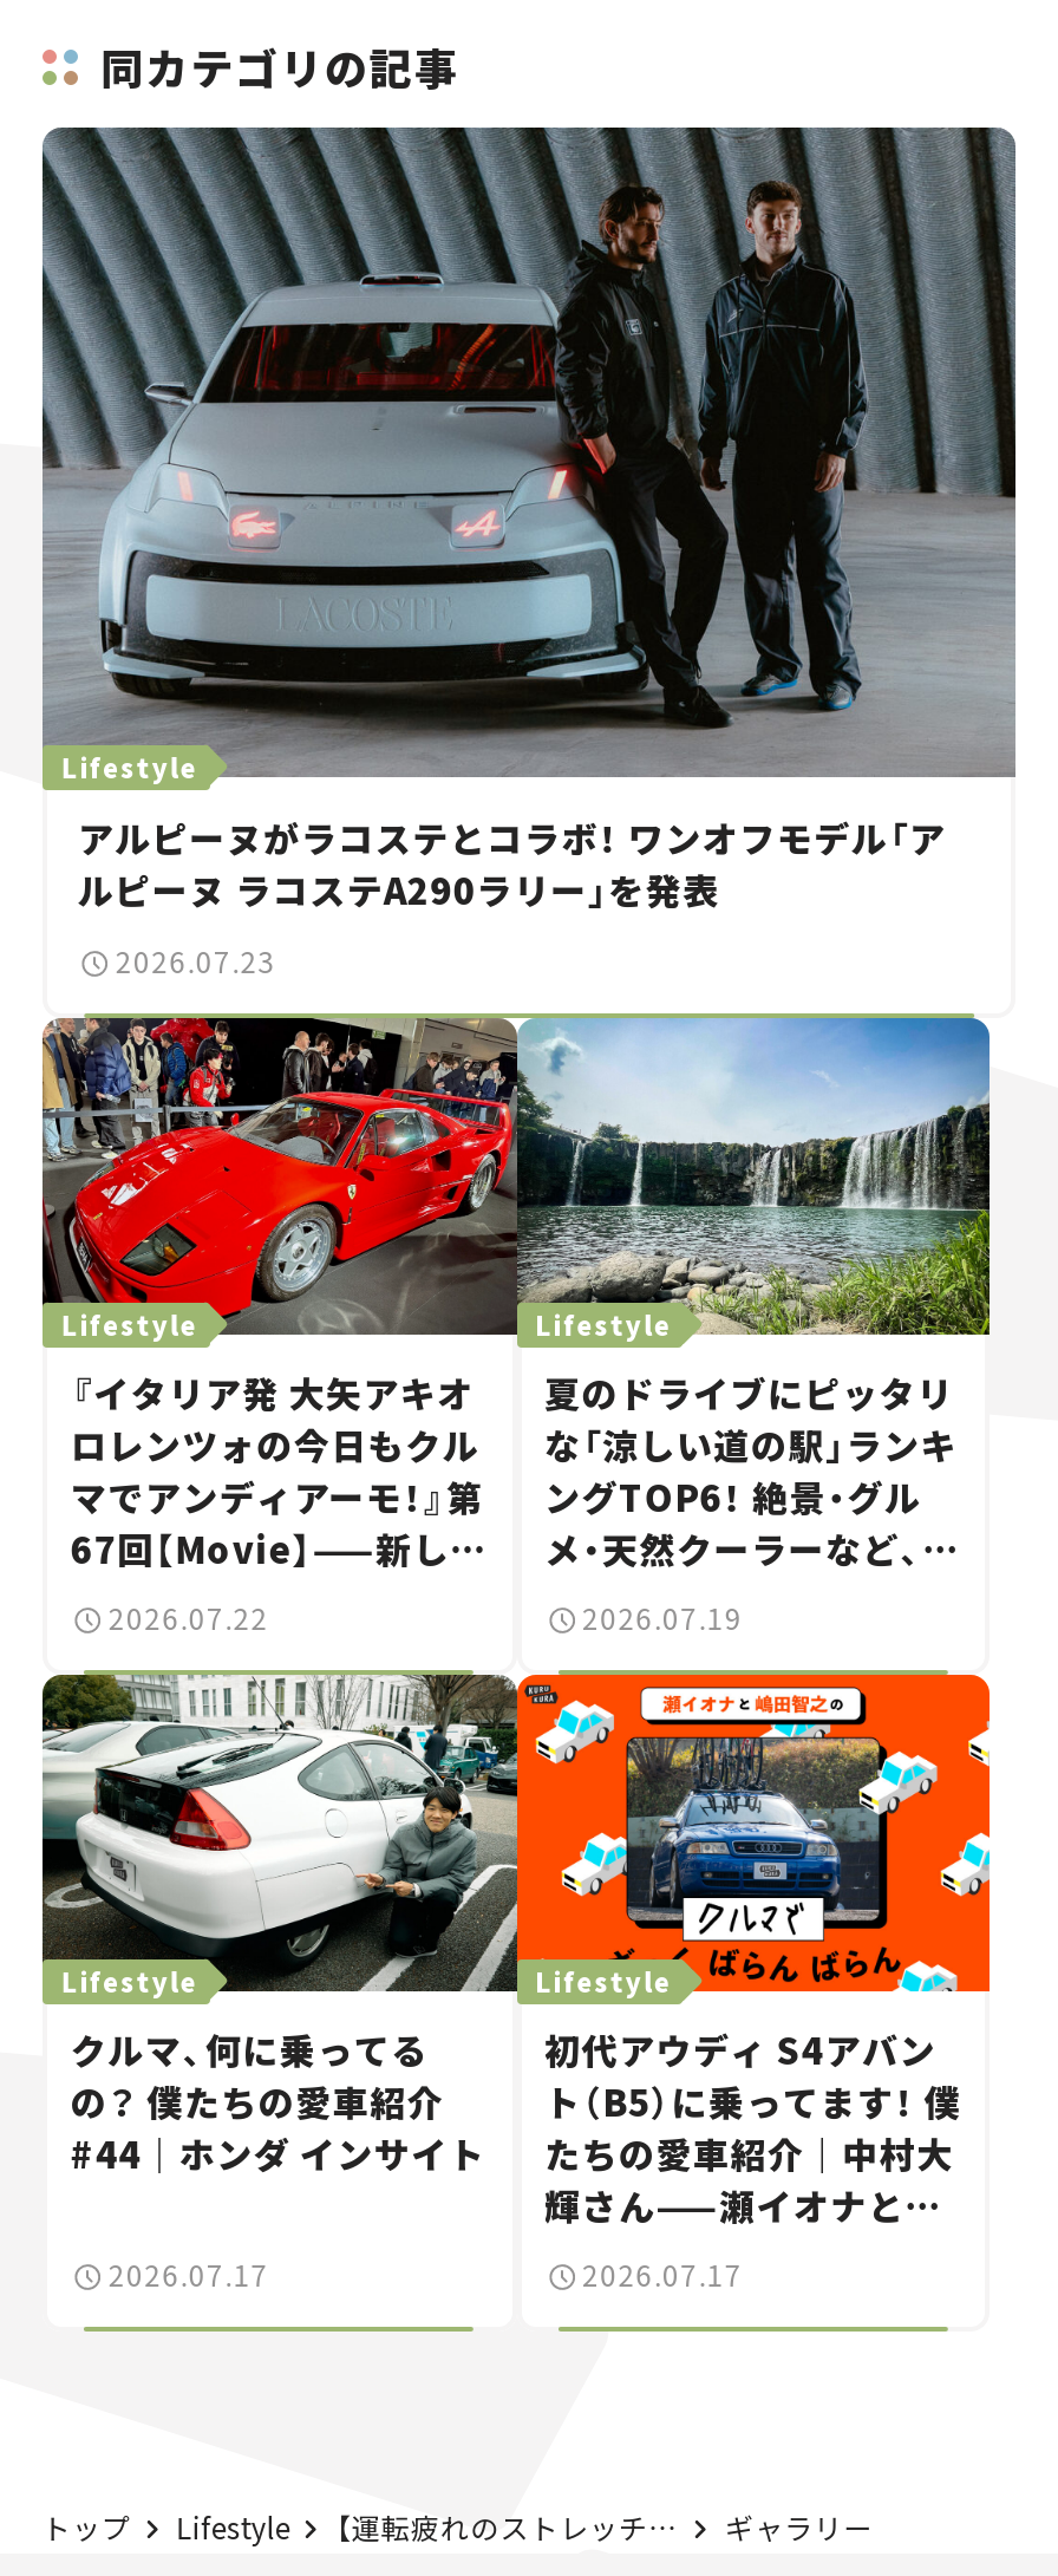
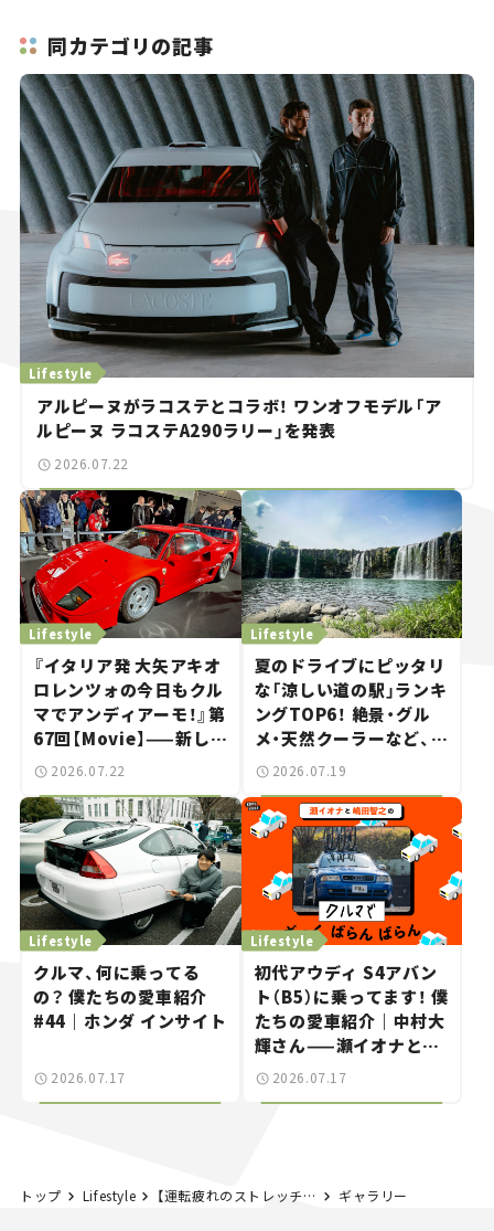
[115,941,276,981] 2026.07.23 -> [54,454,129,473] 2026.07.22

